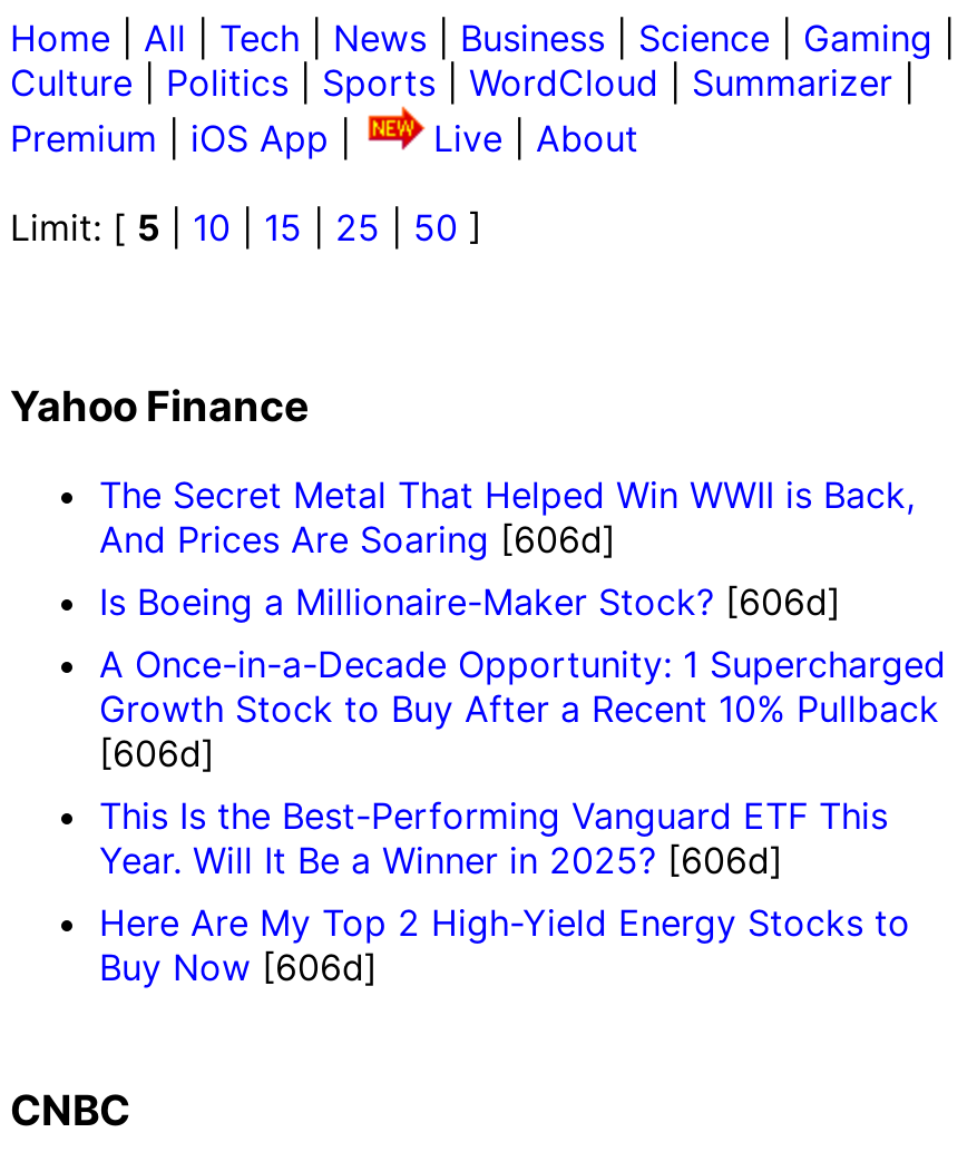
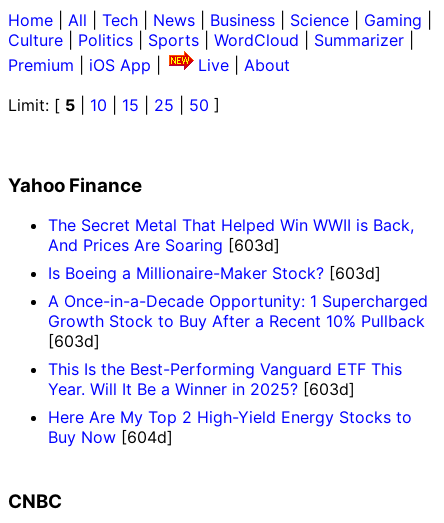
[99,518,616,562] And Prices Are Soaring [606d] -> [48,235,280,255] And Prices Are Soaring [603d]
[99,580,841,625] Is Boeing a Millionaire-Maker Stock? [606d] -> [48,263,381,283] Is Boeing a Millionaire-Maker Stock? [603d]
[99,732,215,776] [606d] -> [48,331,100,351] [603d]
[99,838,783,883] Year. Will It Be a Winner in 2025? [606d] -> [48,379,355,399] Year. Will It Be a Winner in 2025? [603d]
[99,945,378,990] Buy Now [606d] -> [48,427,173,447] Buy Now [604d]

